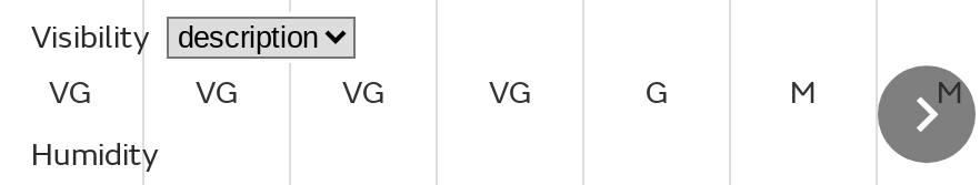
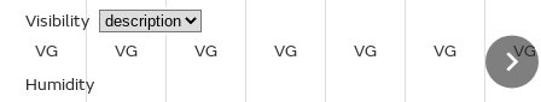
[646,74,963,112] G | M | M -> [354,41,536,61] VG | VG | VG

